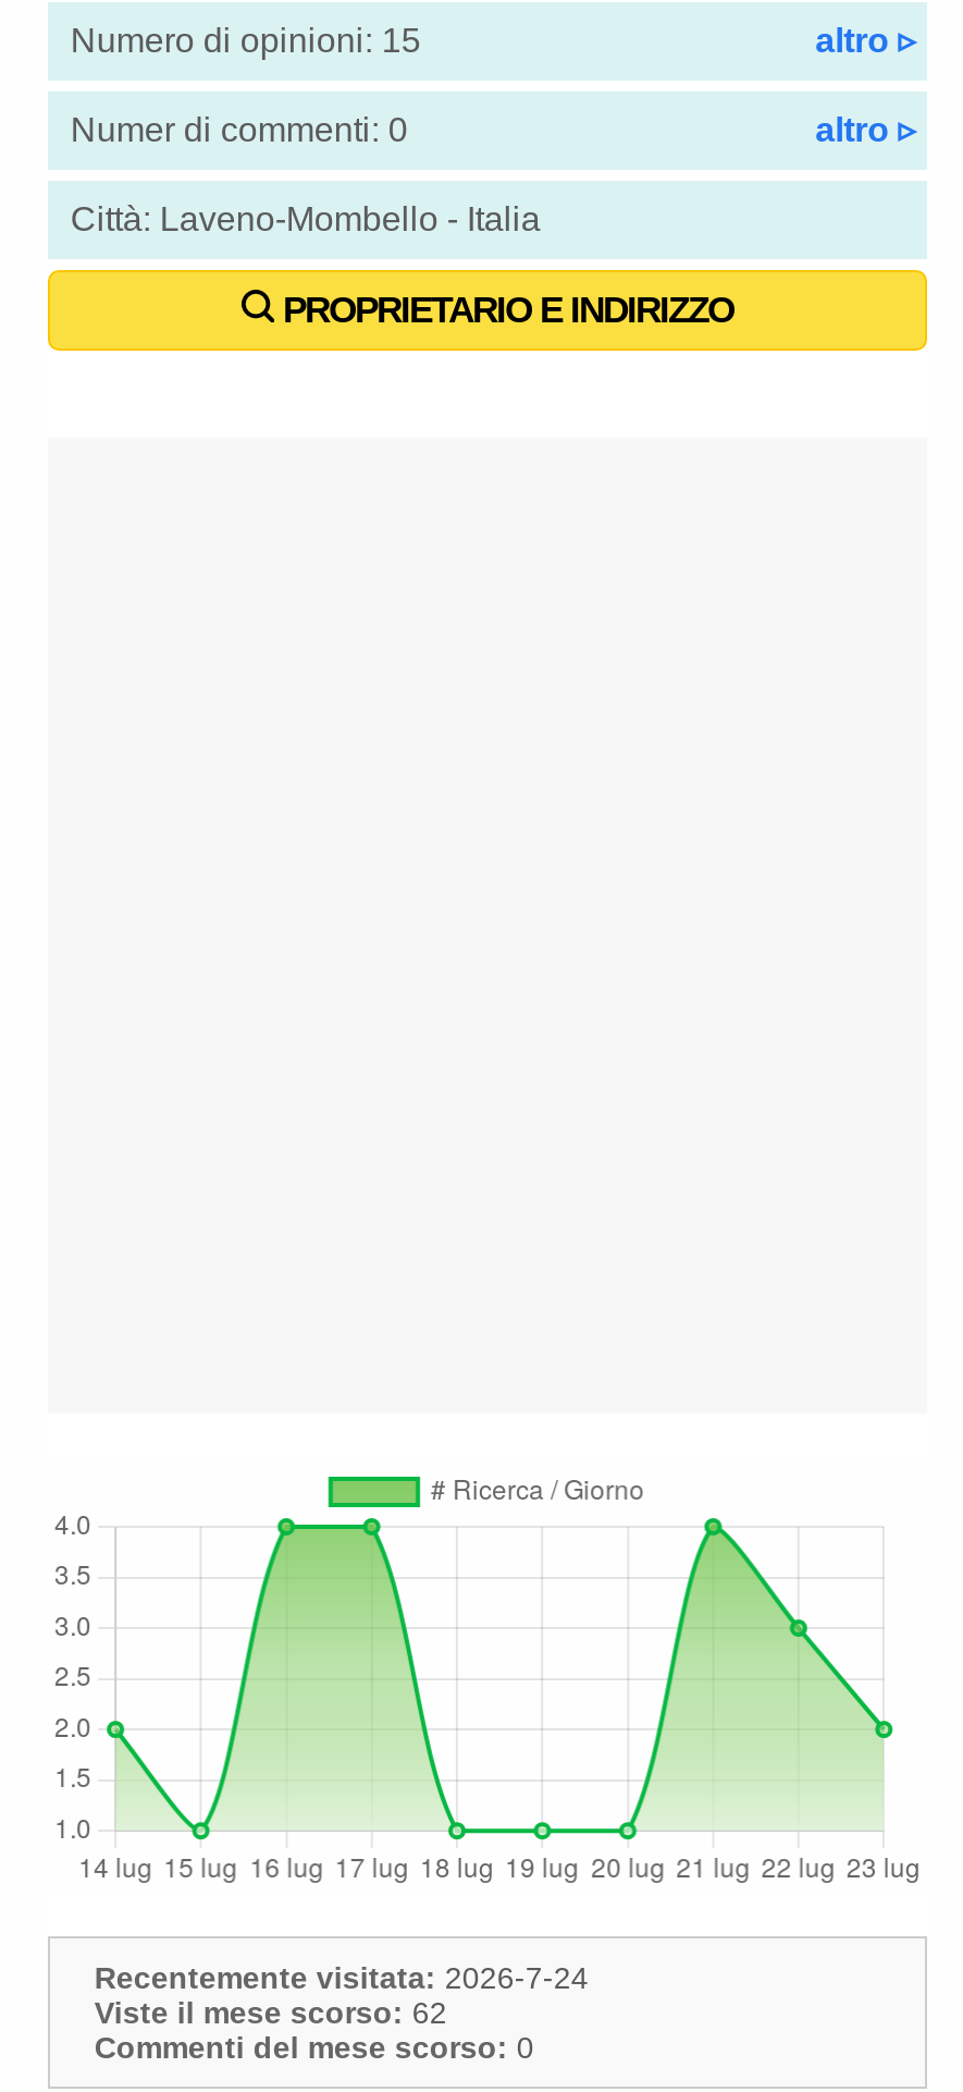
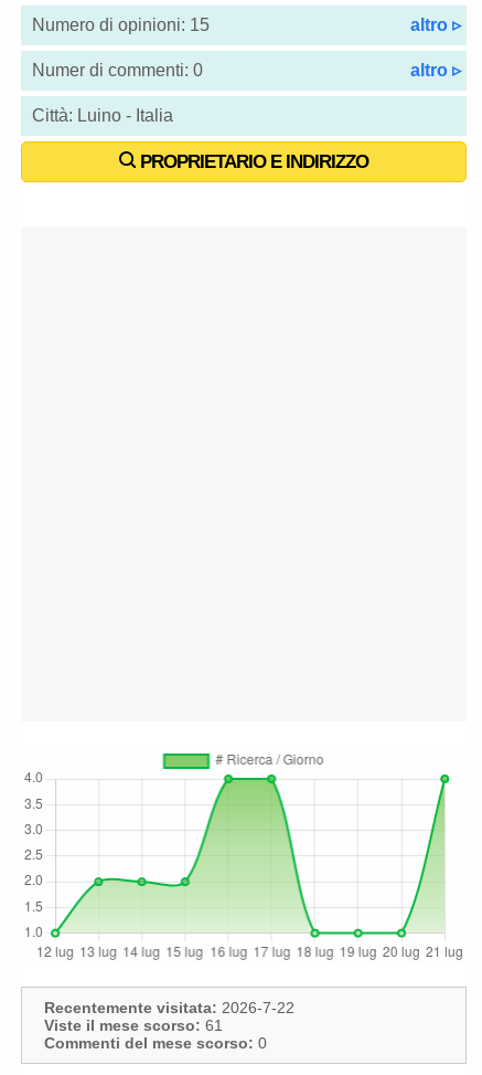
[71,200,541,237] Città: Laveno-Mombello - Italia -> [32,106,174,125] Città: Luino - Italia
[104,1516,894,1843] [image] -> [50,773,450,939] [image]
[94,1960,588,1995] Recentemente visitata: 2026-7-24 -> [45,999,295,1016] Recentemente visitata: 2026-7-22
[94,1995,447,2030] Viste il mese scorso: 62 -> [45,1016,223,1034] Viste il mese scorso: 61

